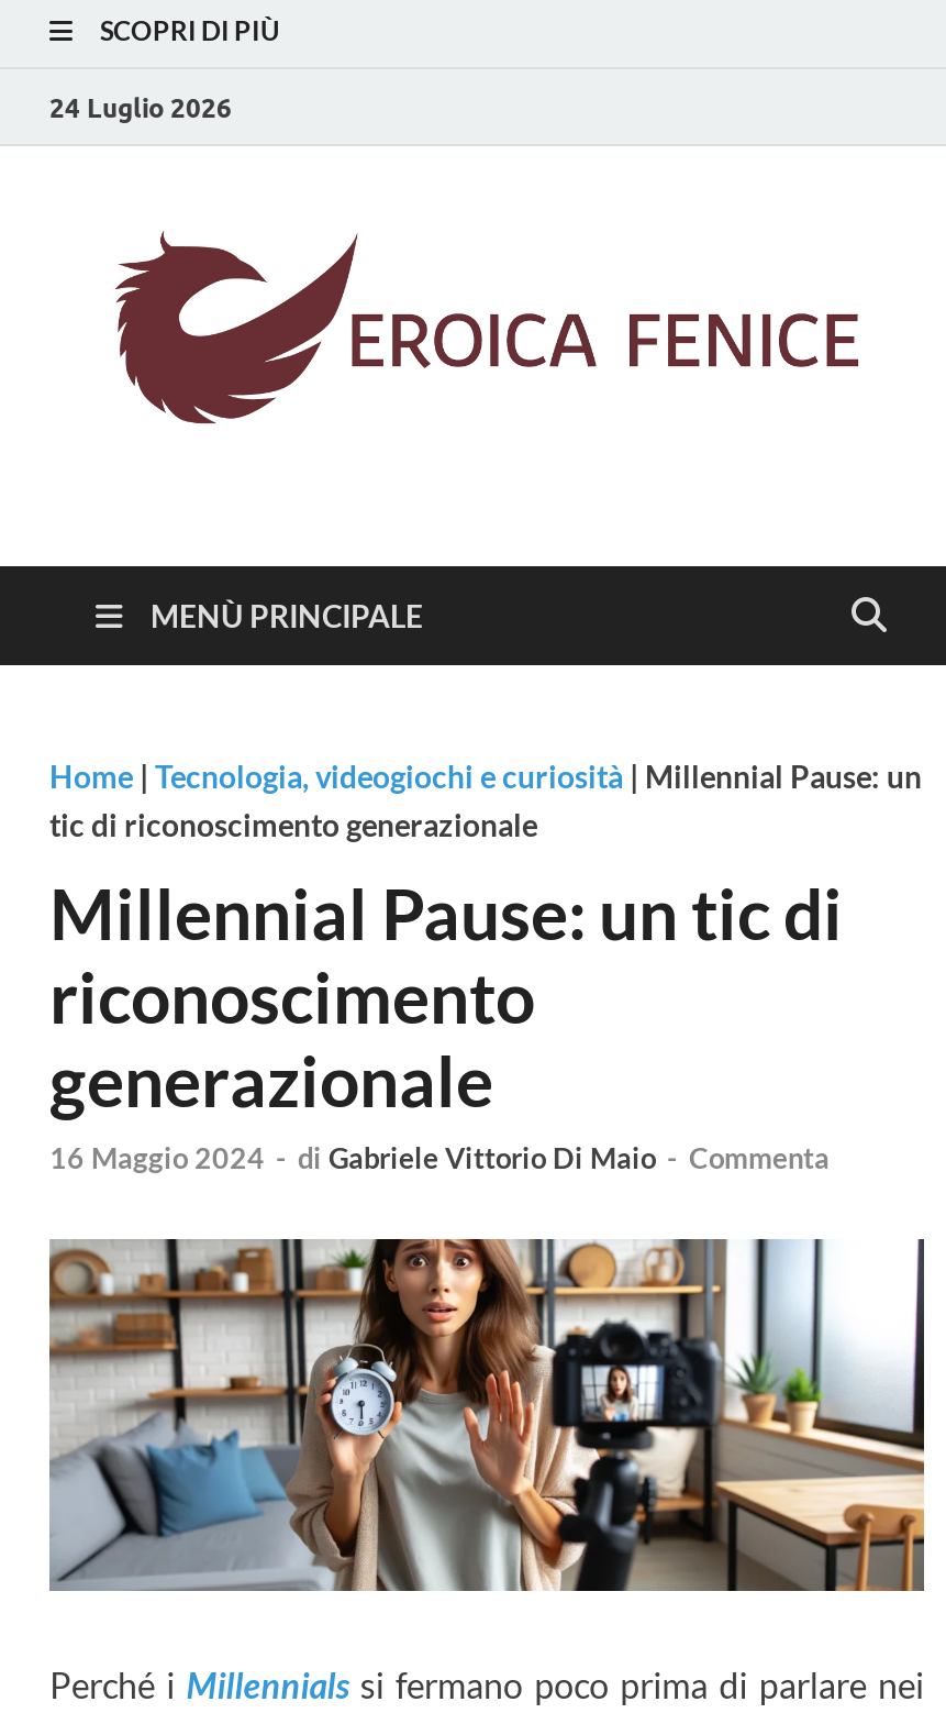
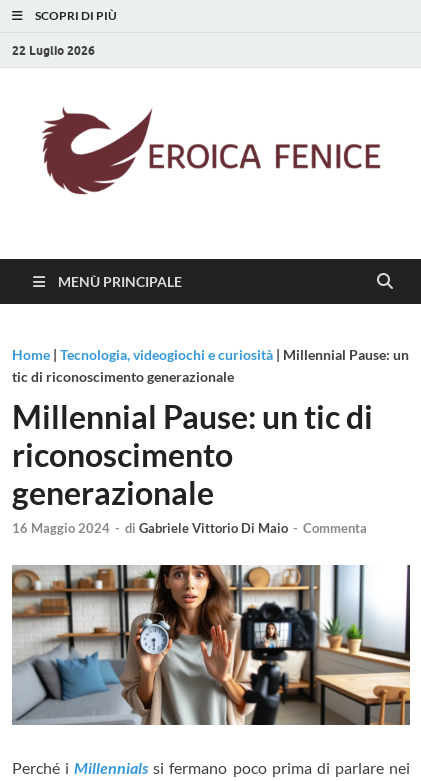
[49,90,232,123] 24 Luglio 2026 -> [12,42,95,57] 22 Luglio 2026

